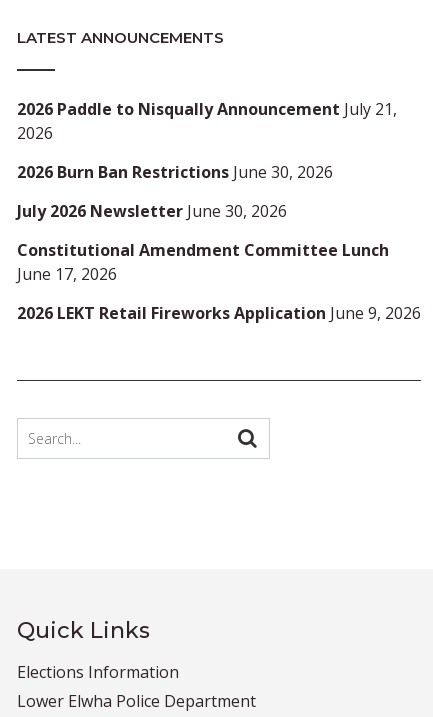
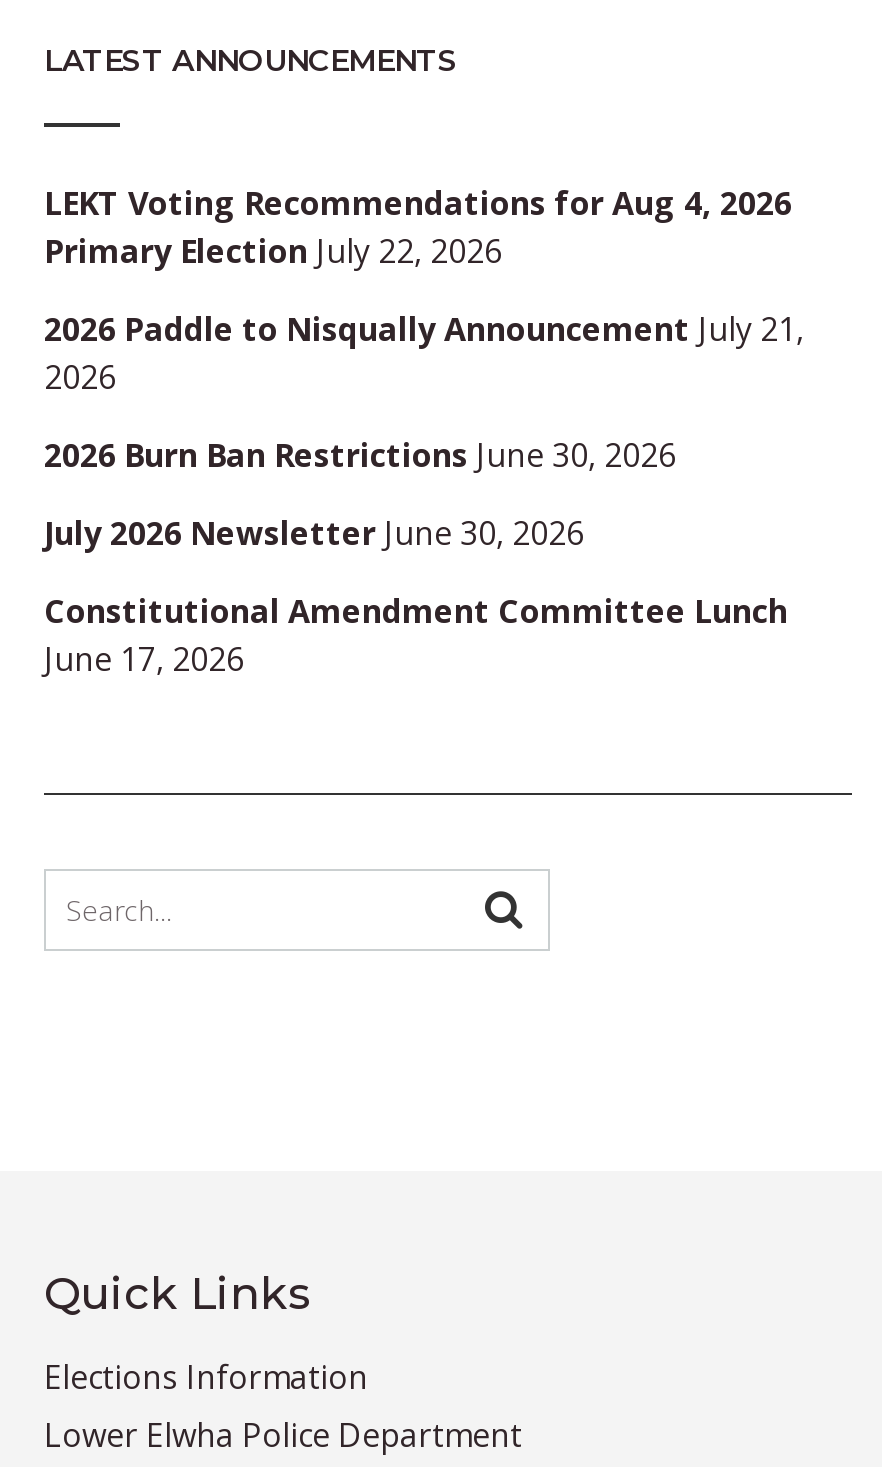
none -> [44,181,792,273] LEKT Voting Recommendations for Aug 4, 2026 | Primary Election July 22, 2026
moved [17,98,397,285] -> [44,307,804,681]: 2026 Paddle to Nisqually Announcement July 21, | 2026 | 2026 Burn Ban Restrictions June 30, 2026 | July 2026 Newsletter June 30, 2026 | Constitutional Amendment Committee Lunch | June 17, 2026
[17,302,421,324] 2026 LEKT Retail Fireworks Application June 9, 2026 -> none

